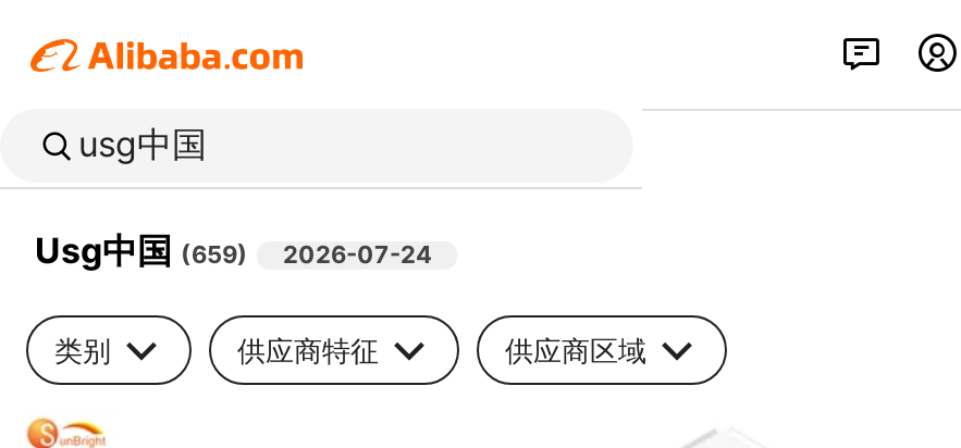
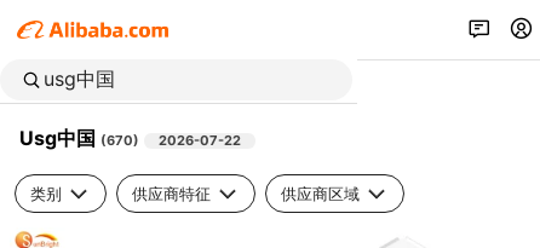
[35,228,248,272] Usg中国 (659) -> [19,126,139,150] Usg中国 (670)
[283,239,431,270] 2026-07-24 -> [159,132,241,149] 2026-07-22

